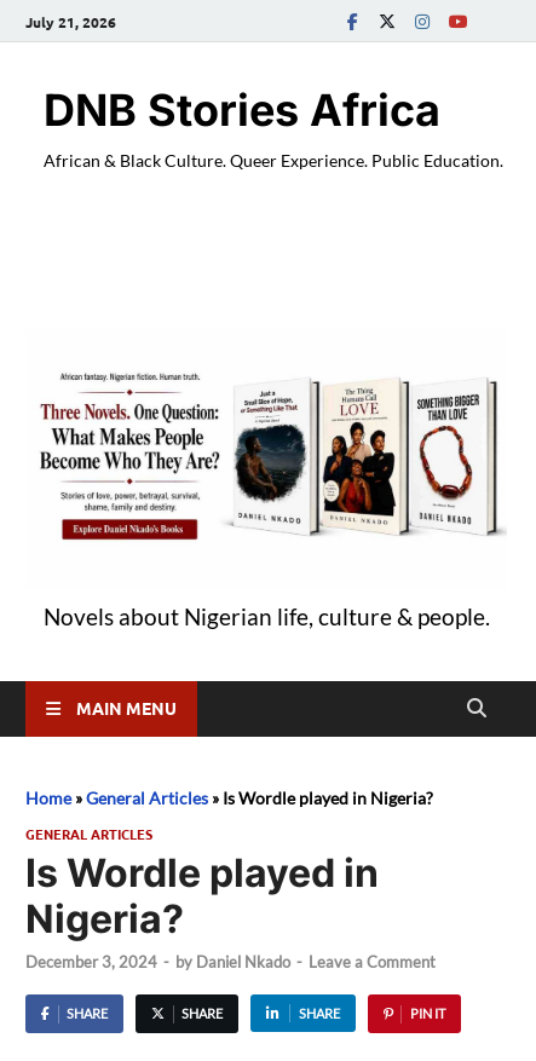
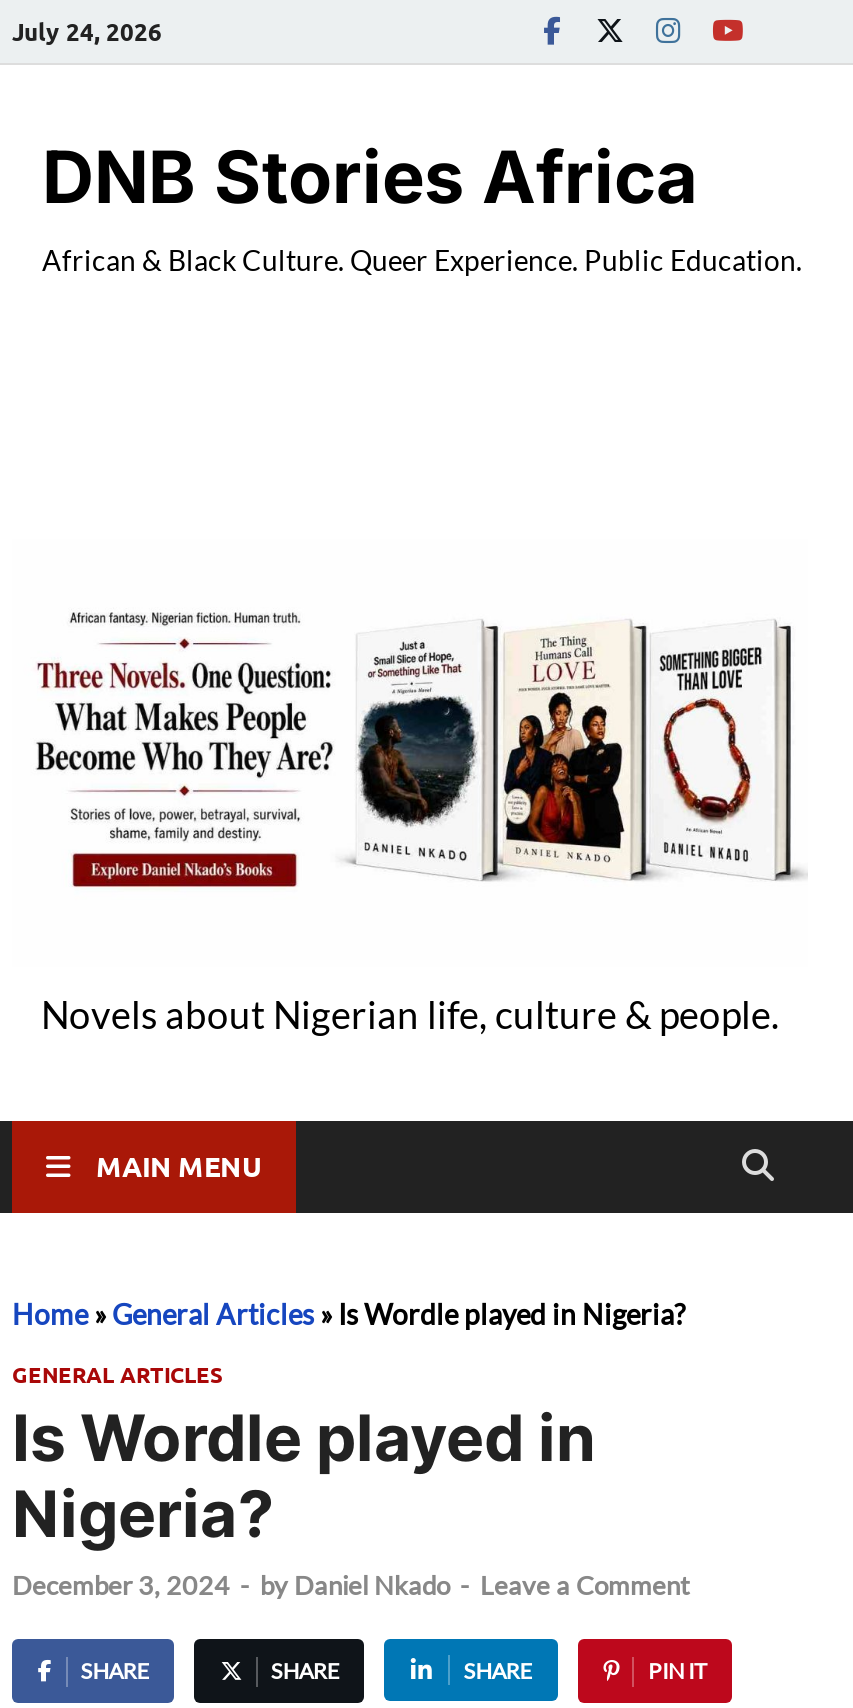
[25,11,116,31] July 21, 2026 -> [12,14,162,46] July 24, 2026

